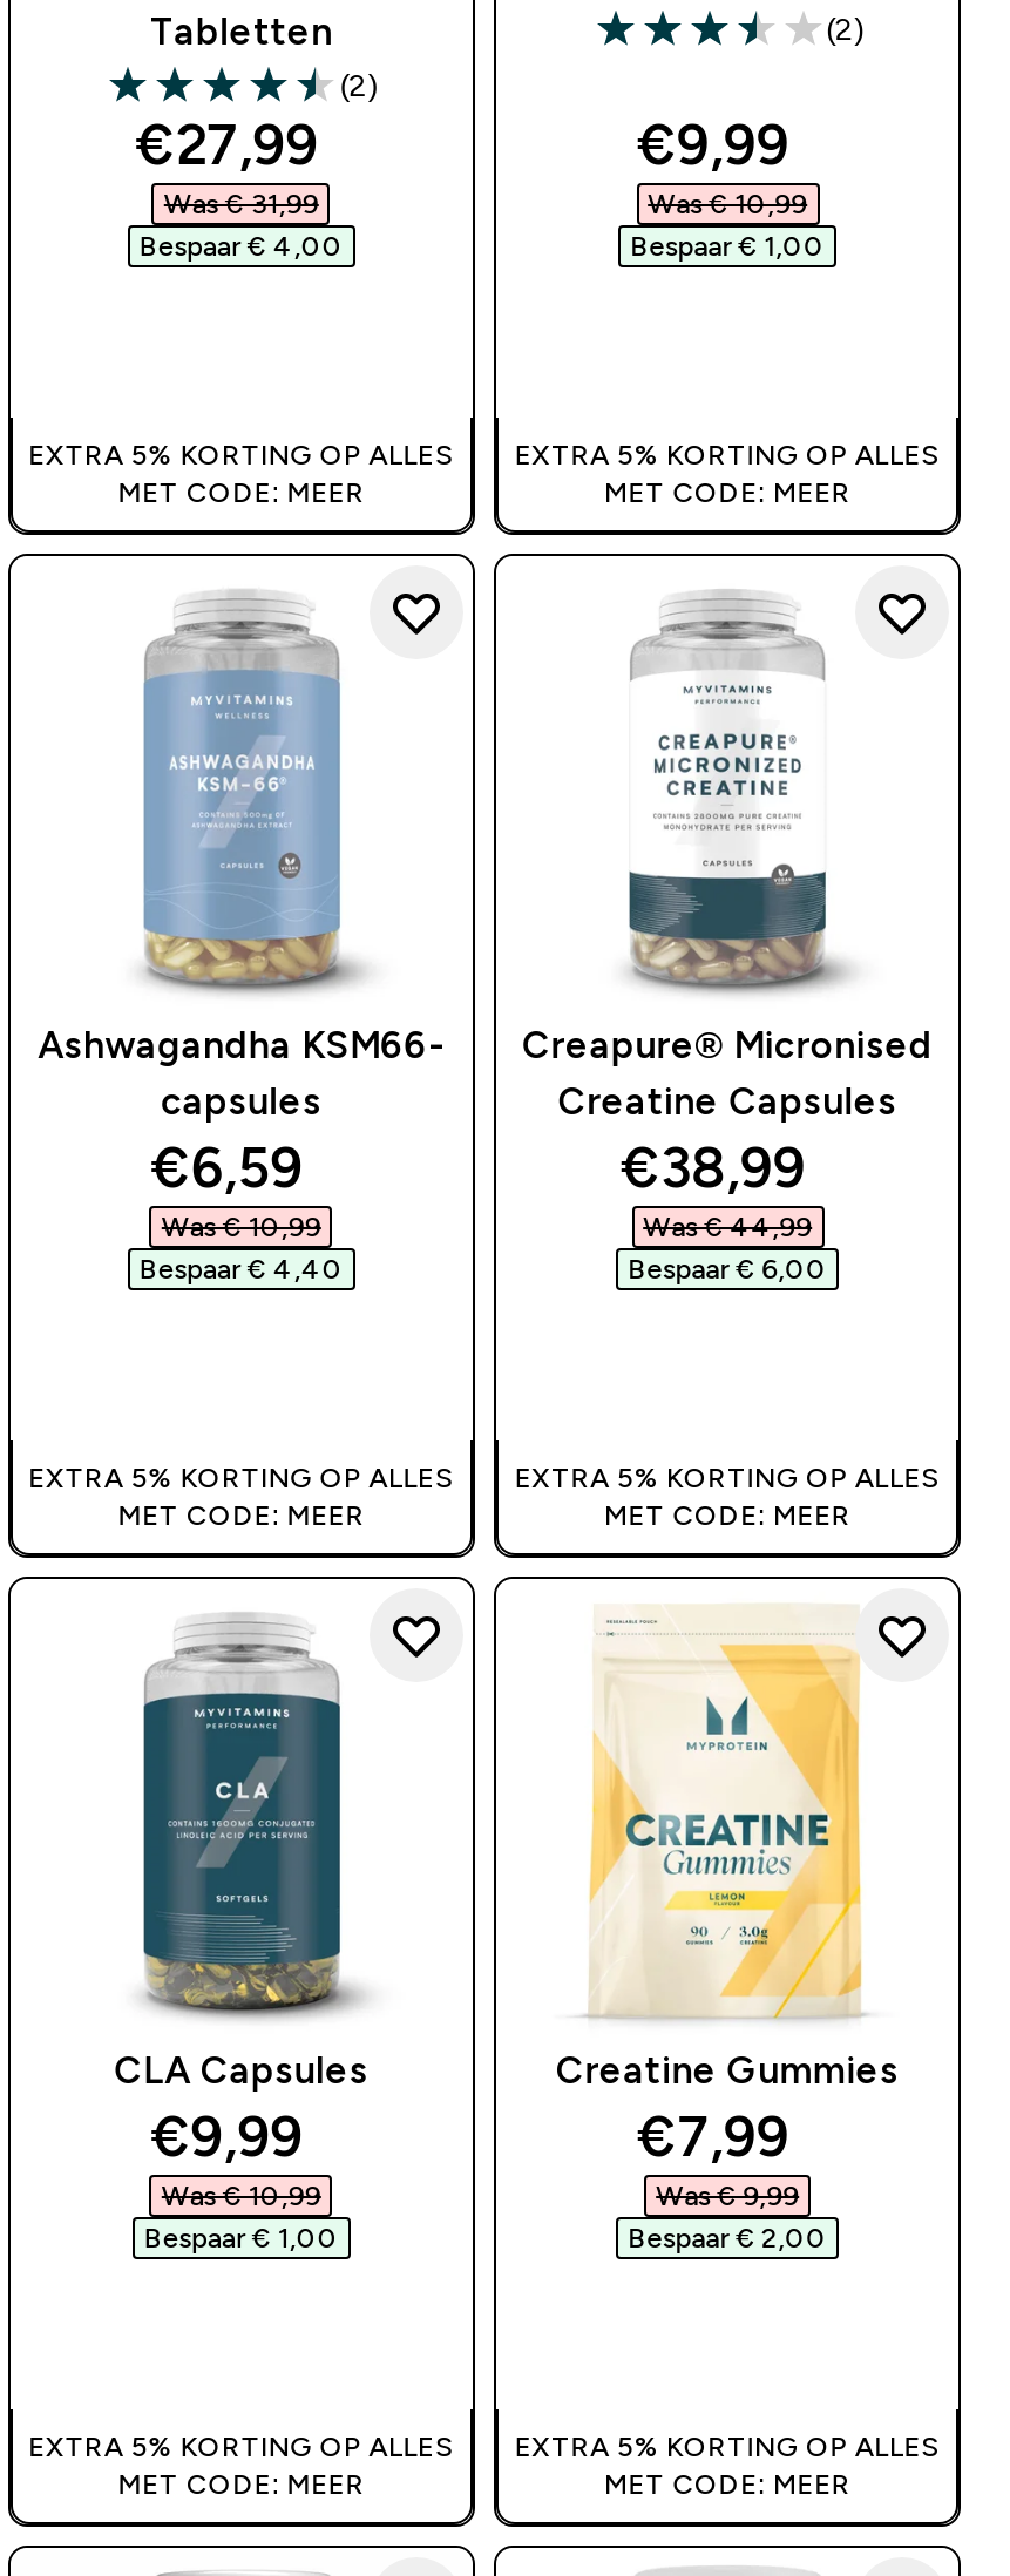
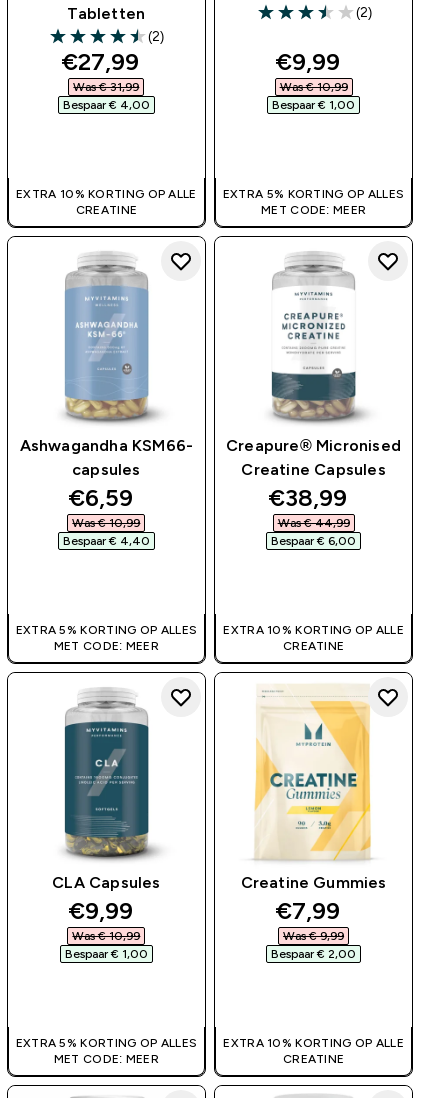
[28,439,454,510] EXTRA 5% KORTING OP ALLES | MET CODE: MEER -> [16,187,197,217] EXTRA 10% KORTING OP ALLE | CREATINE
[515,1463,940,1533] EXTRA 5% KORTING OP ALLES | MET CODE: MEER -> [223,623,404,653] EXTRA 10% KORTING OP ALLE | CREATINE
[515,2430,940,2500] EXTRA 5% KORTING OP ALLES | MET CODE: MEER -> [223,1036,404,1066] EXTRA 10% KORTING OP ALLE | CREATINE

